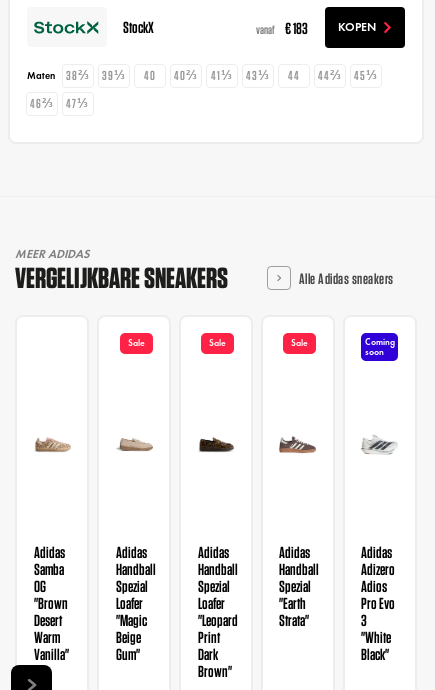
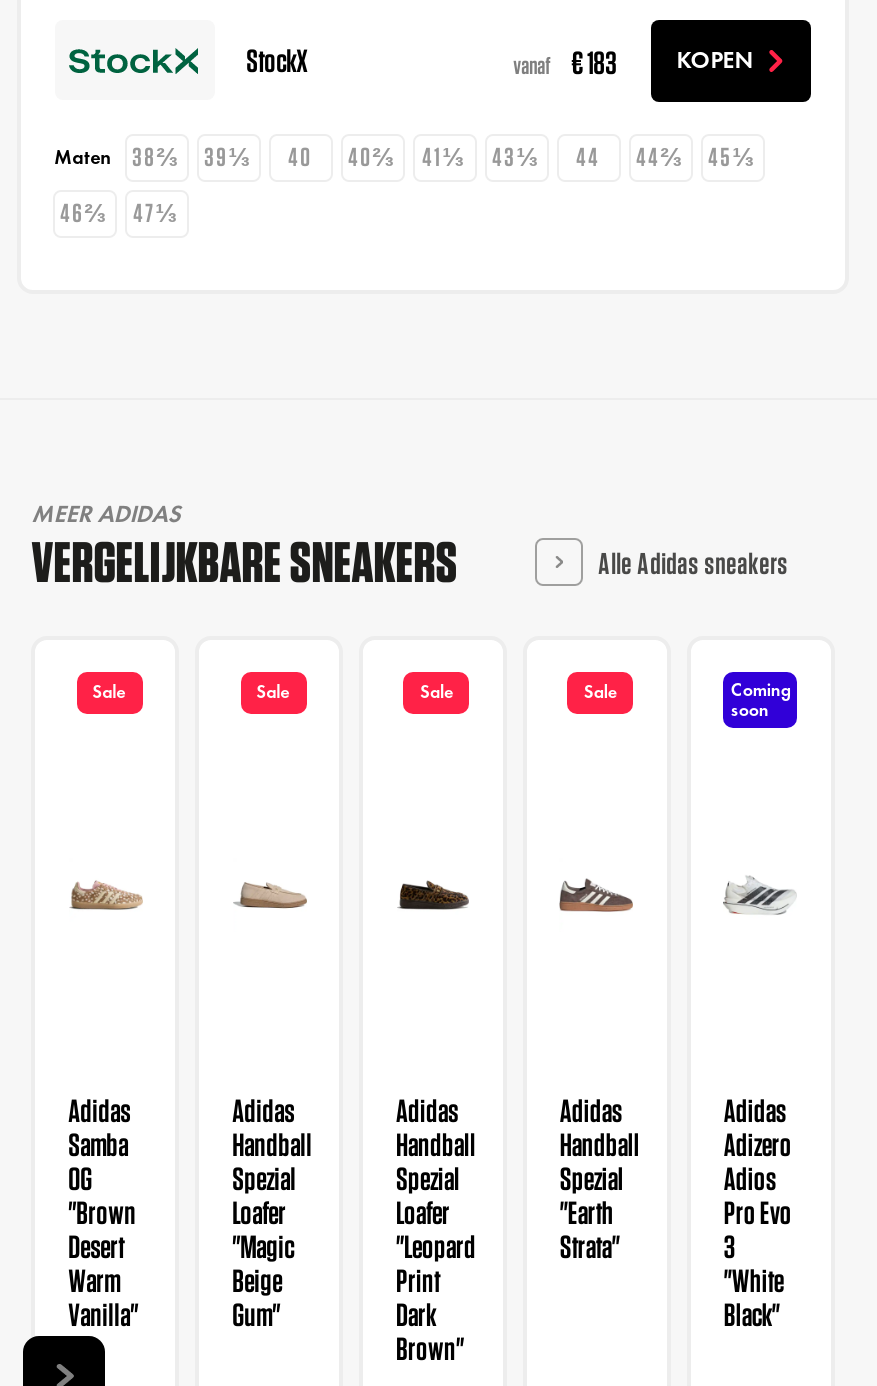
none -> [92,681,126,705] Sale

